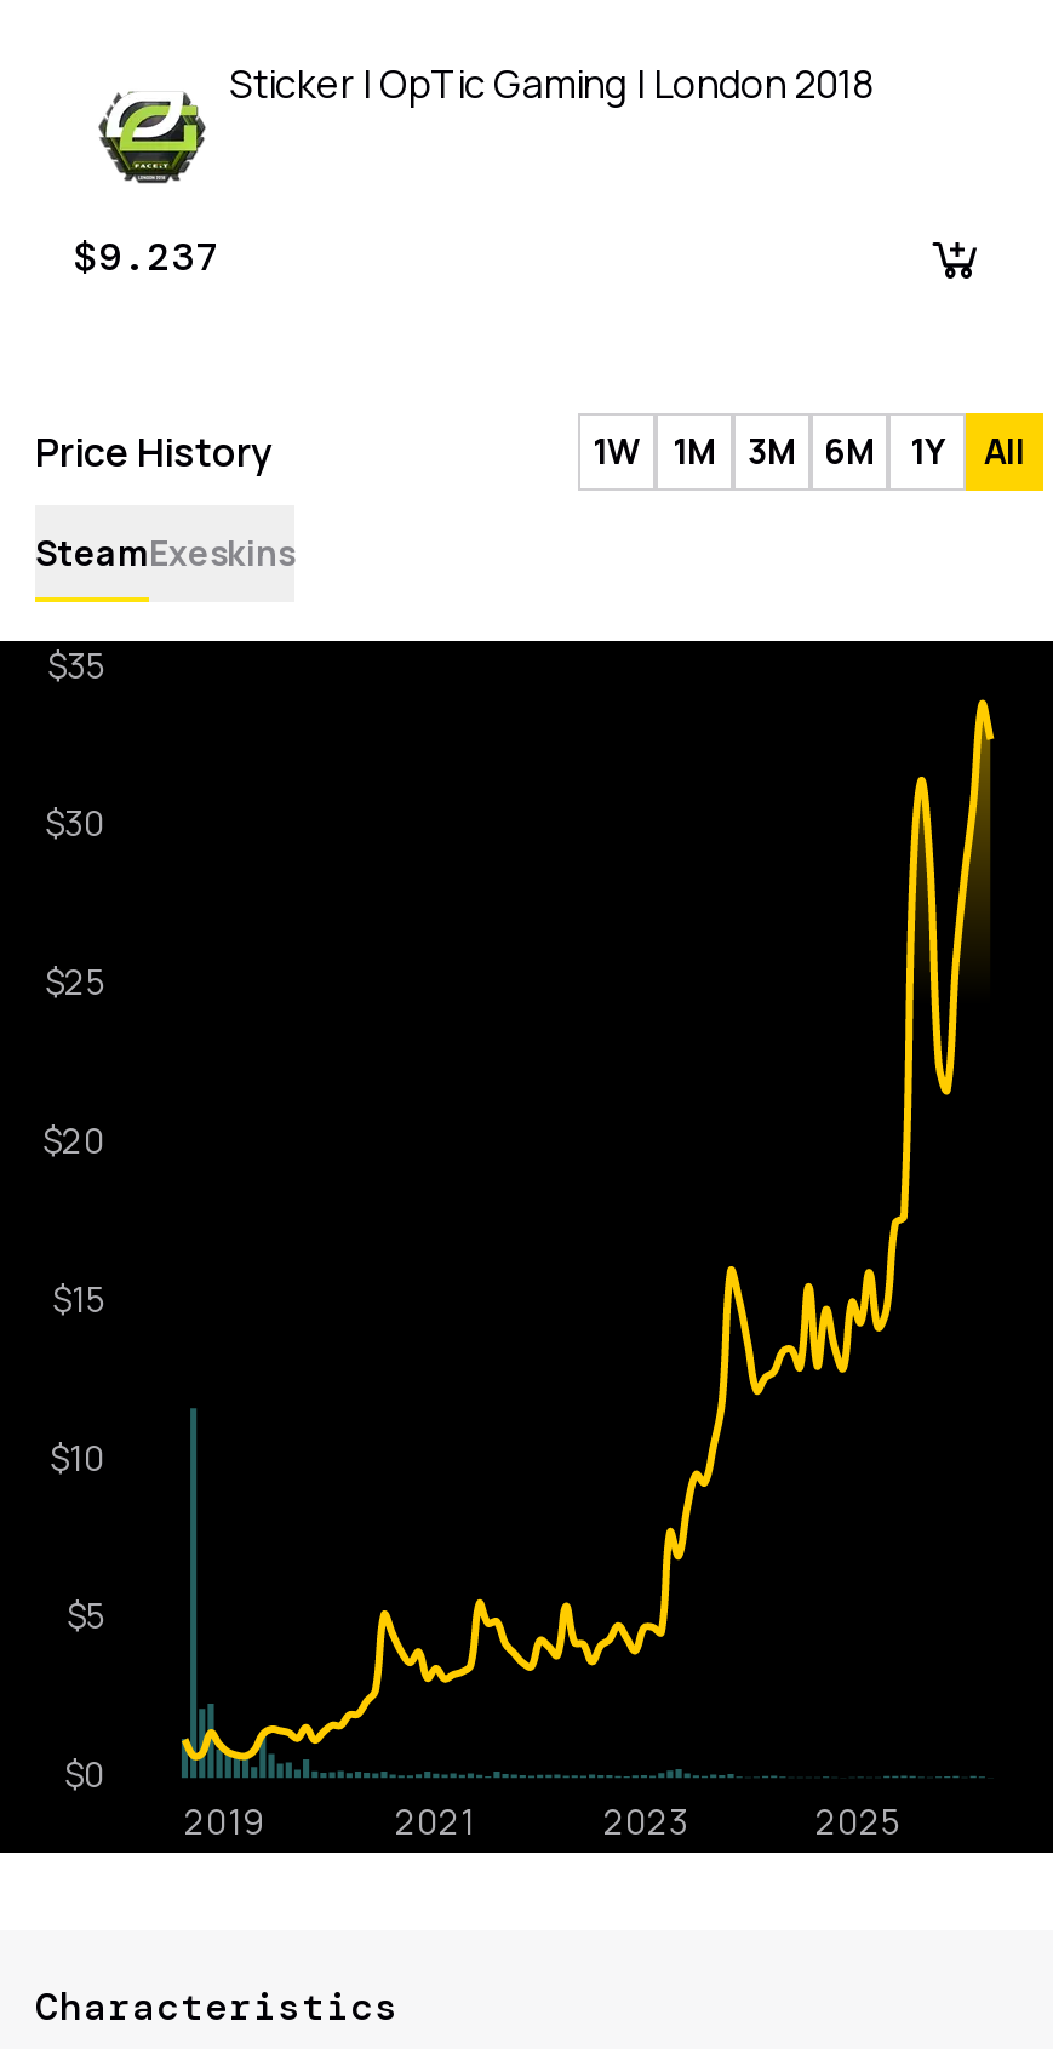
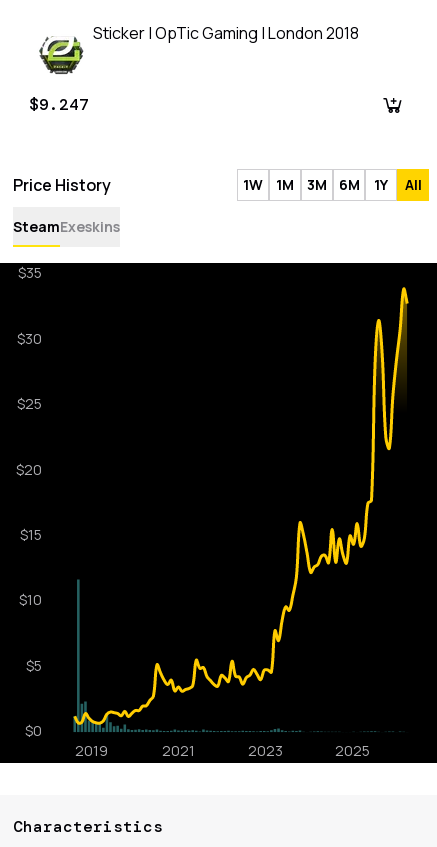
[74,232,219,283] $9.237 -> [29,94,89,115] $9.247

